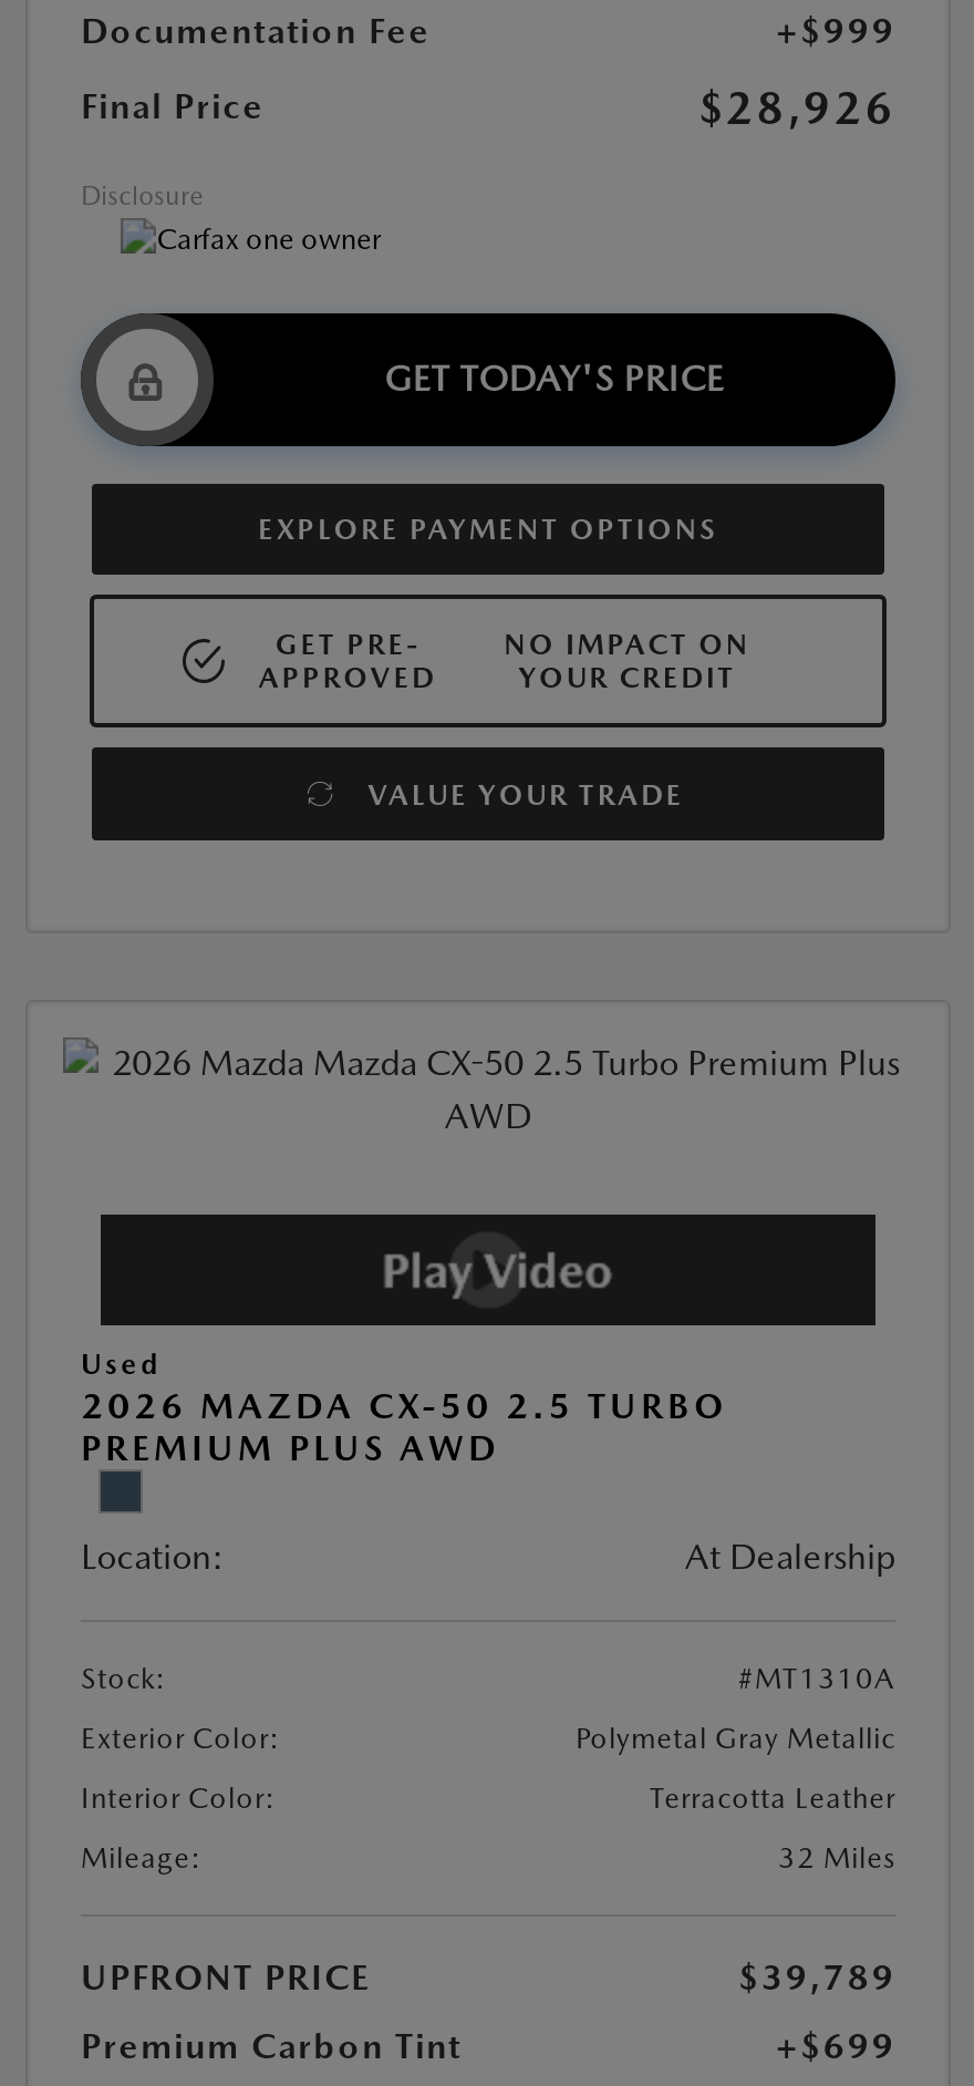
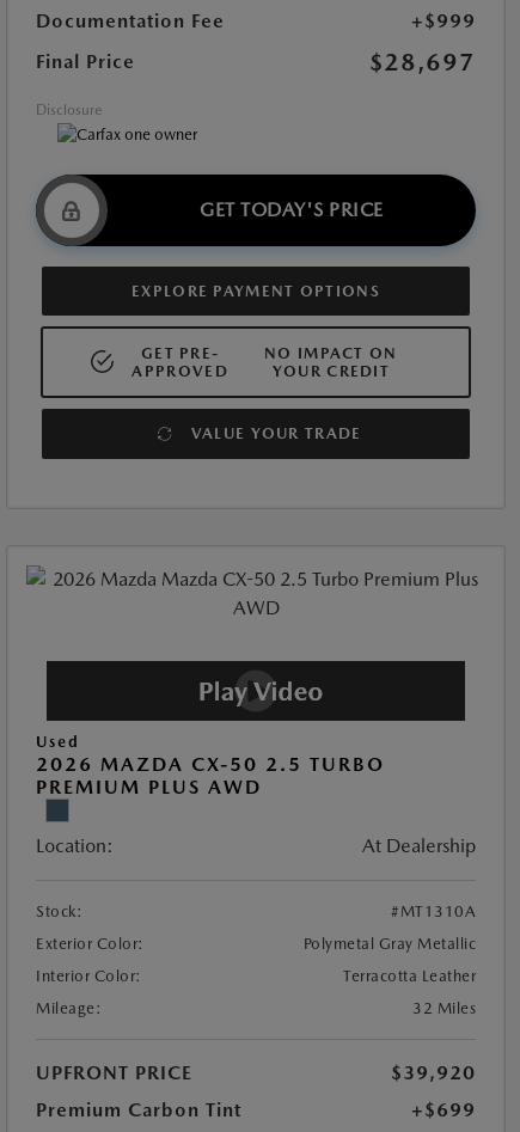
[698,80,895,133] $28,926 -> [369,48,476,77] $28,697
[738,1957,895,1999] $39,789 -> [391,1061,476,1084] $39,920

